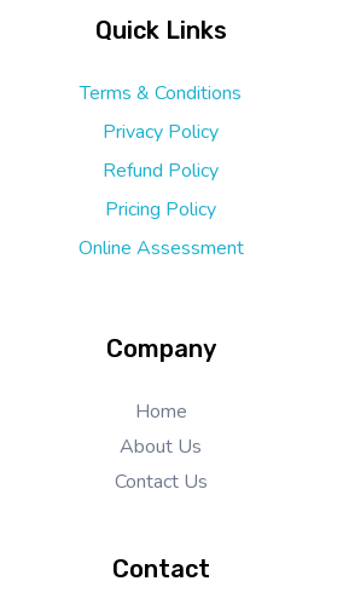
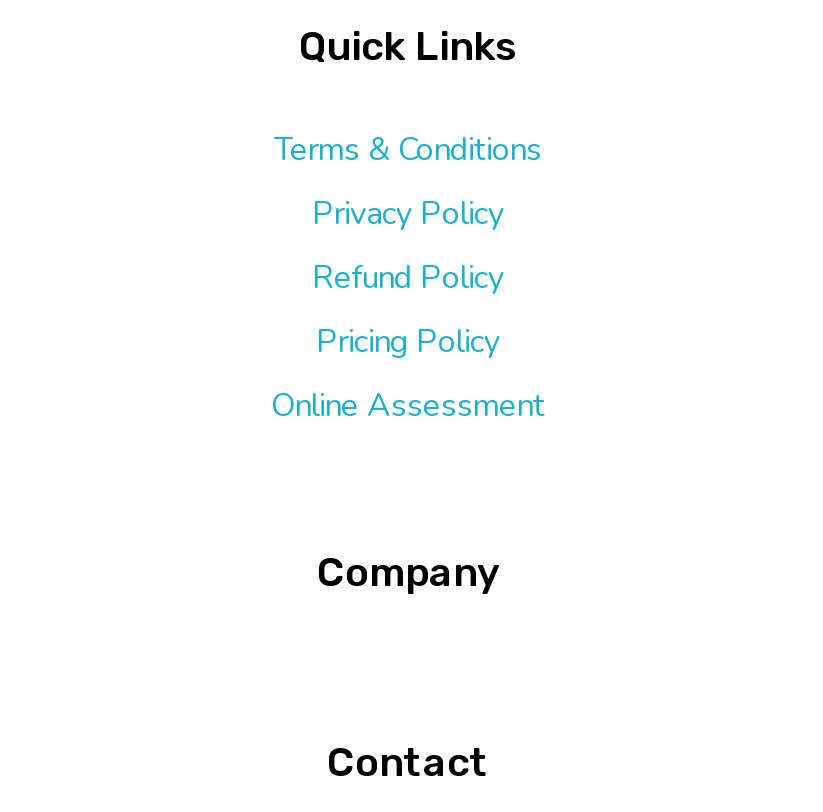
[114,398,207,495] Home | About Us | Contact Us -> none

